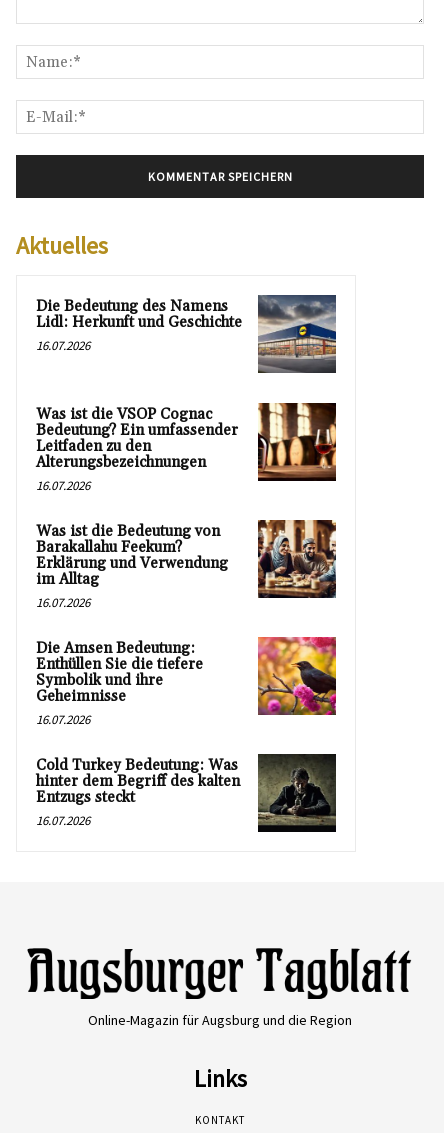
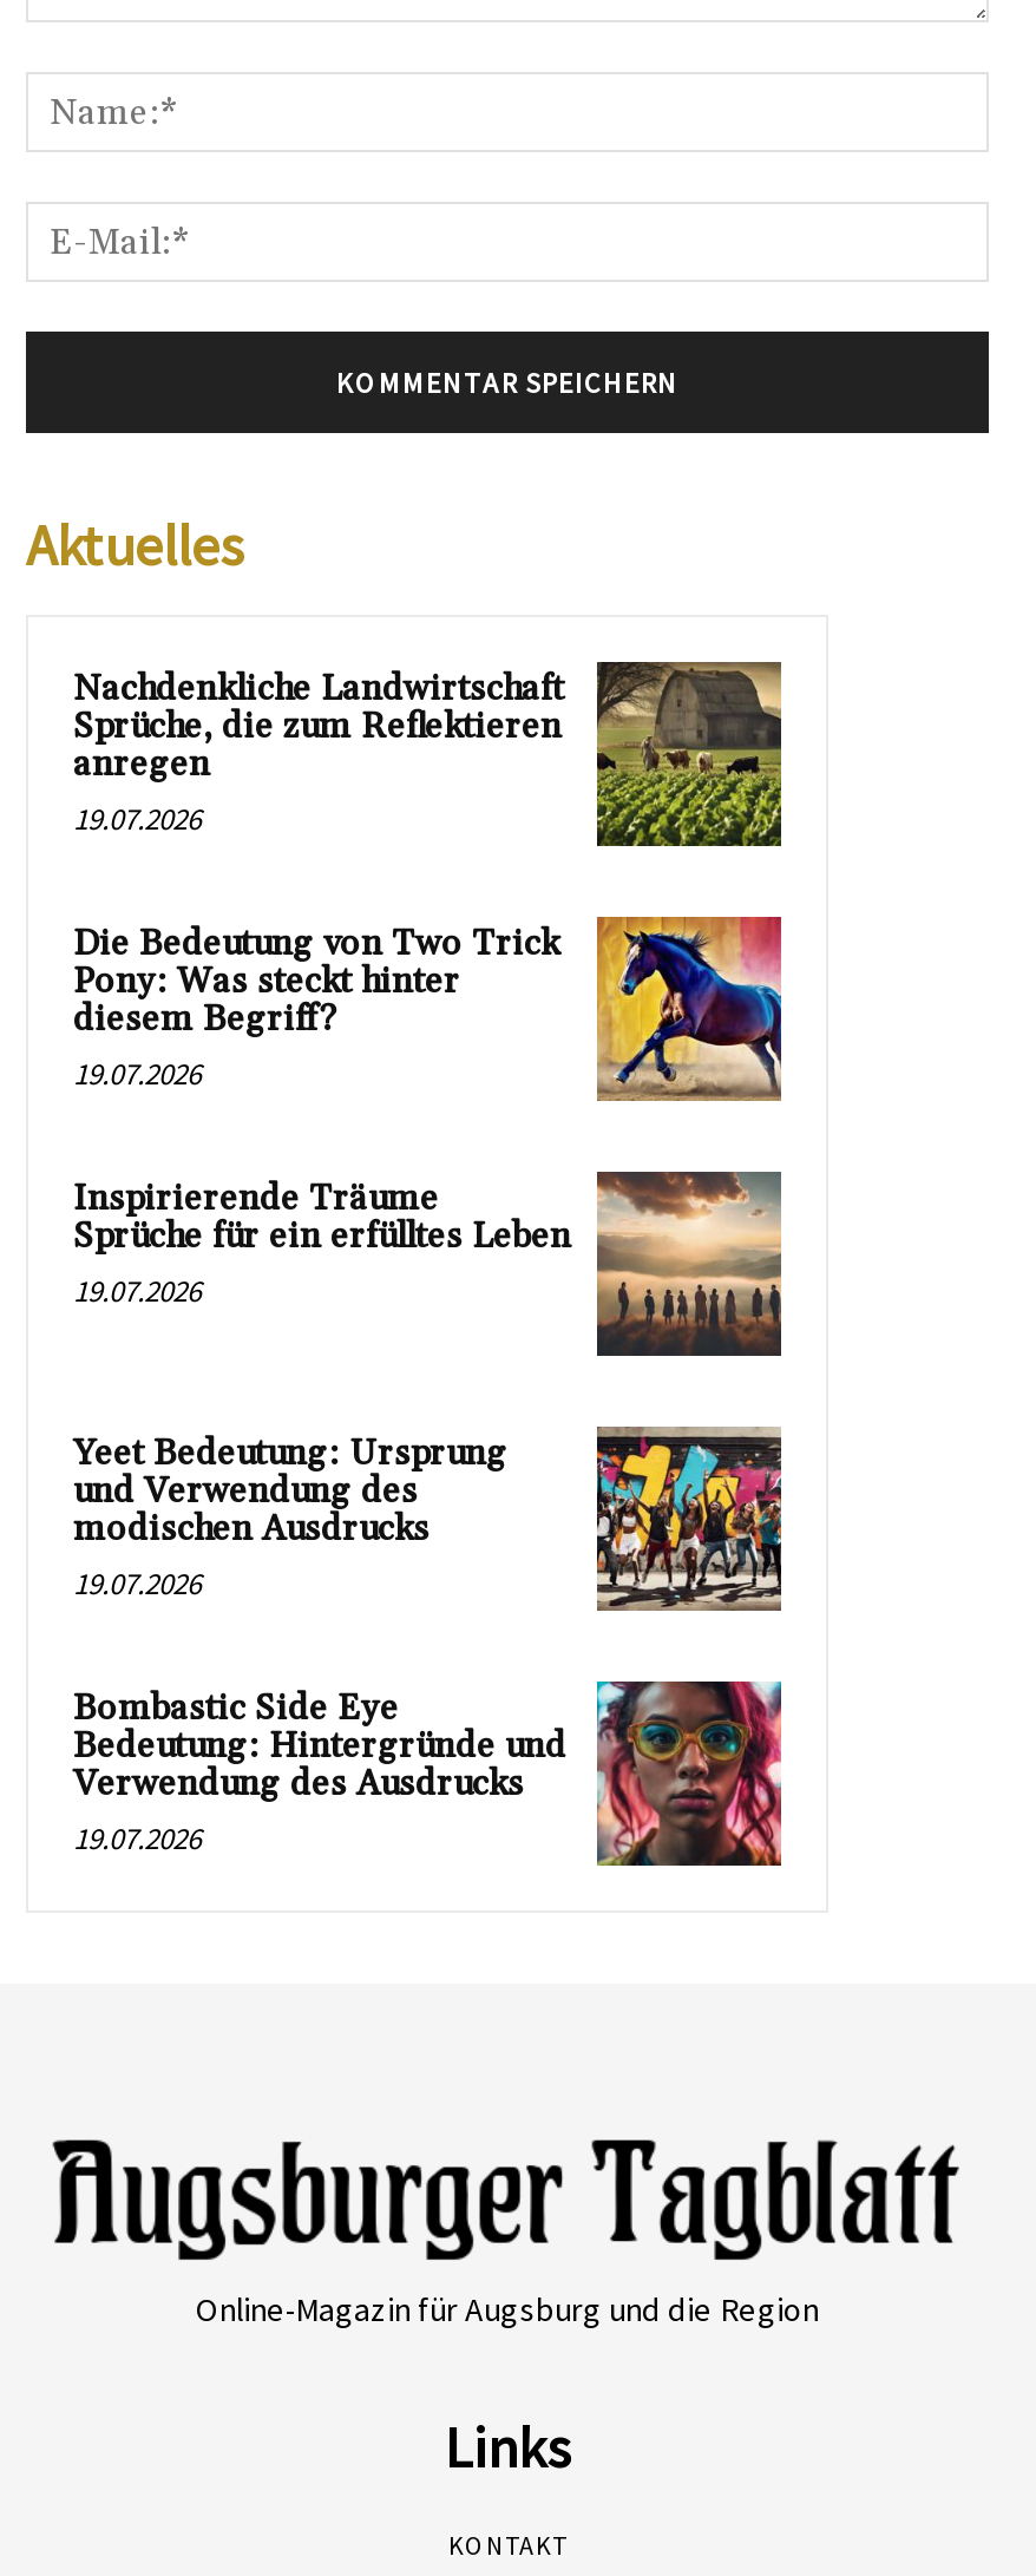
[36,295,337,373] [image] | Die Bedeutung des Namens | Lidl: Herkunft und Geschichte | 16.07.2026 -> [73,662,783,846] [image] | Nachdenkliche Landwirtschaft | Sprüche, die zum Reflektieren | anregen | 19.07.2026
[36,402,337,494] [image] | Was ist die VSOP Cognac | Bedeutung? Ein umfassender | Leitfaden zu den | Alterungsbezeichnungen | 16.07.2026 -> [73,915,783,1103] [image] | Die Bedeutung von Two Trick | Pony: Was steckt hinter | diesem Begriff? | 19.07.2026
[36,519,336,611] [image] | Was ist die Bedeutung von | Barakallahu Feekum? | Erklärung und Verwendung | im Alltag | 16.07.2026 -> [73,1169,781,1358] [image] | Inspirierende Träume | Sprüche für ein erfülltes Leben | 19.07.2026
[36,639,203,728] Die Amsen Bedeutung: | Enthüllen Sie die tiefere | Symbolik und ihre | Geheimnisse | 16.07.2026 -> [73,1432,507,1604] Yeet Bedeutung: Ursprung | und Verwendung des | modischen Ausdrucks | 19.07.2026
[257,636,337,716] [image] -> [595,1424,783,1613] [image]
[36,753,337,833] [image] | Cold Turkey Bedeutung: Was | hinter dem Begriff des kalten | Entzugs steckt | 16.07.2026 -> [73,1679,783,1868] [image] | Bombastic Side Eye | Bedeutung: Hintergründe und | Verwendung des Ausdrucks | 19.07.2026

